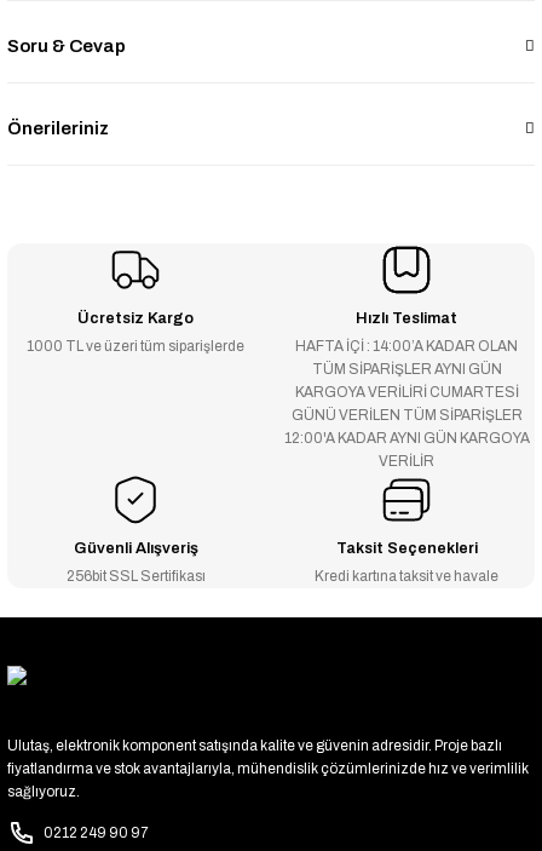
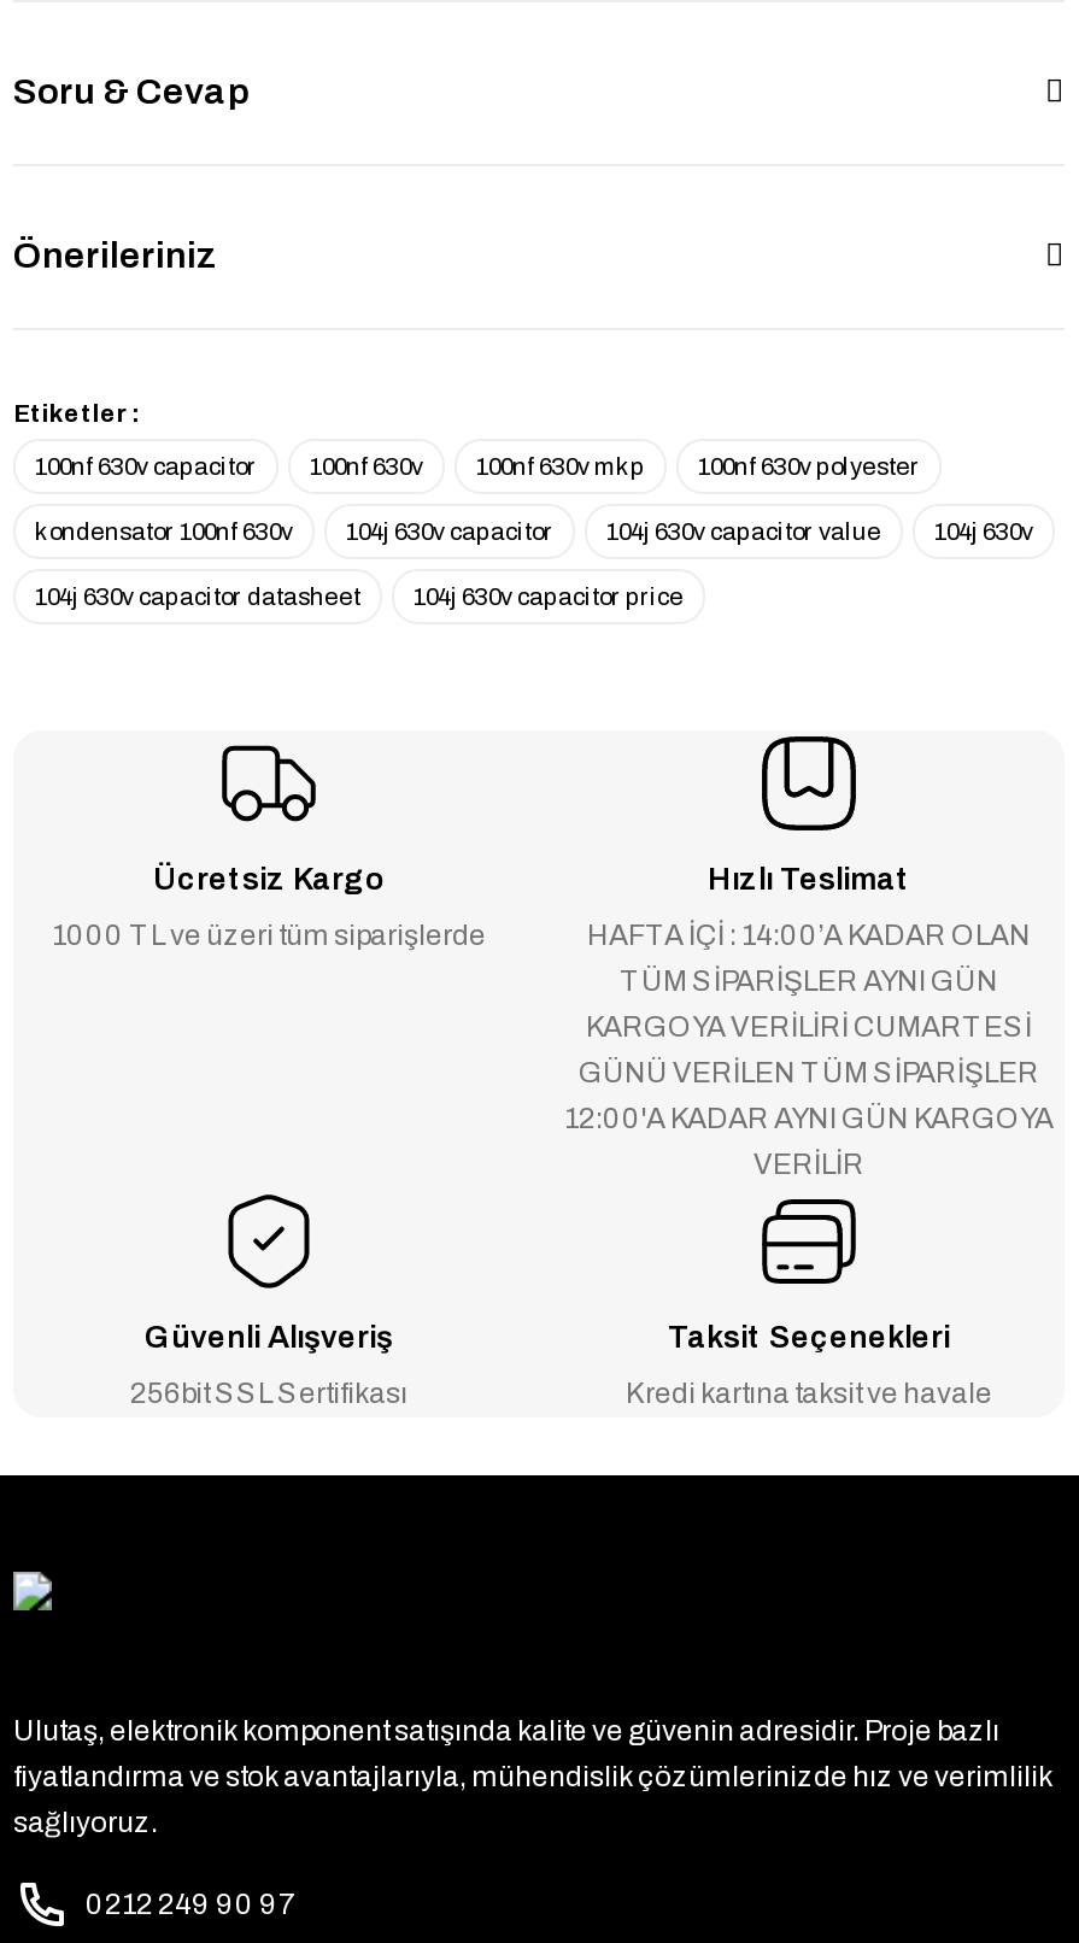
none -> [13,401,1033,611] Etiketler : | 100nf 630v capacitor | 100nf 630v | 100nf 630v mkp | 100nf 630v polyester | kondensator 100nf 630v | 104j 630v capacitor | 104j 630v capacitor value | 104j 630v | 104j 630v capacitor datasheet | 104j 630v capacitor price

